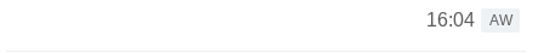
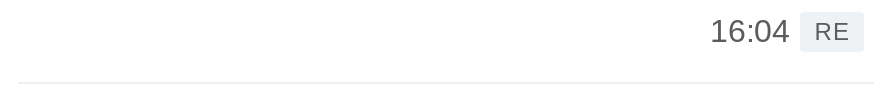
[489,13,513,29] AW -> [815,19,849,47] RE

